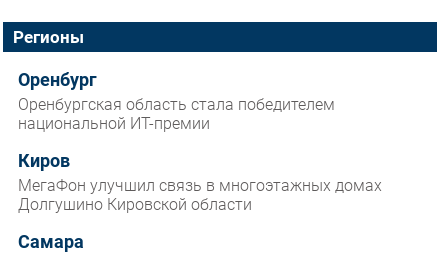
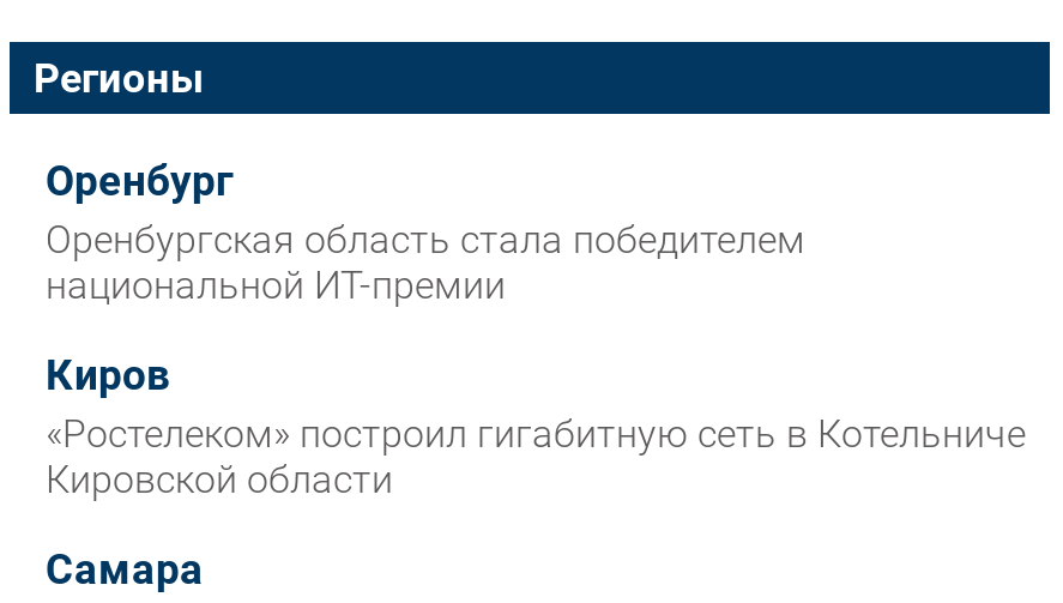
[18,176,382,214] МегаФон улучшил связь в многоэтажных домах | Долгушино Кировской области -> [46,412,1026,503] «Ростелеком» построил гигабитную сеть в Котельниче | Кировской области

